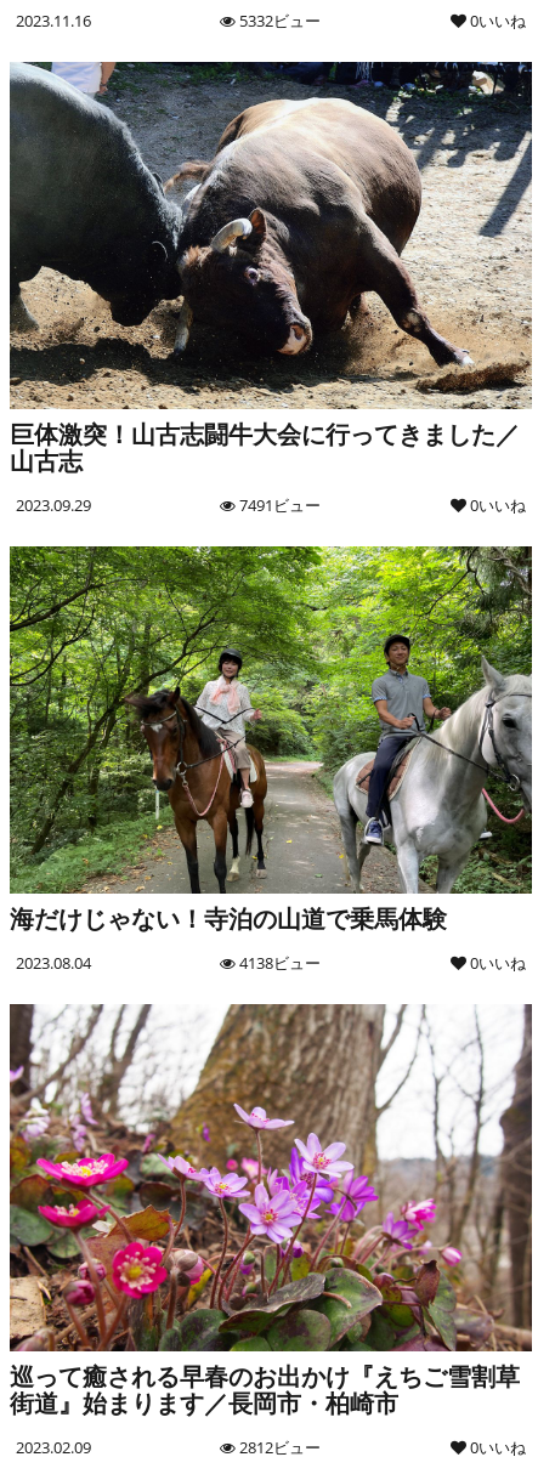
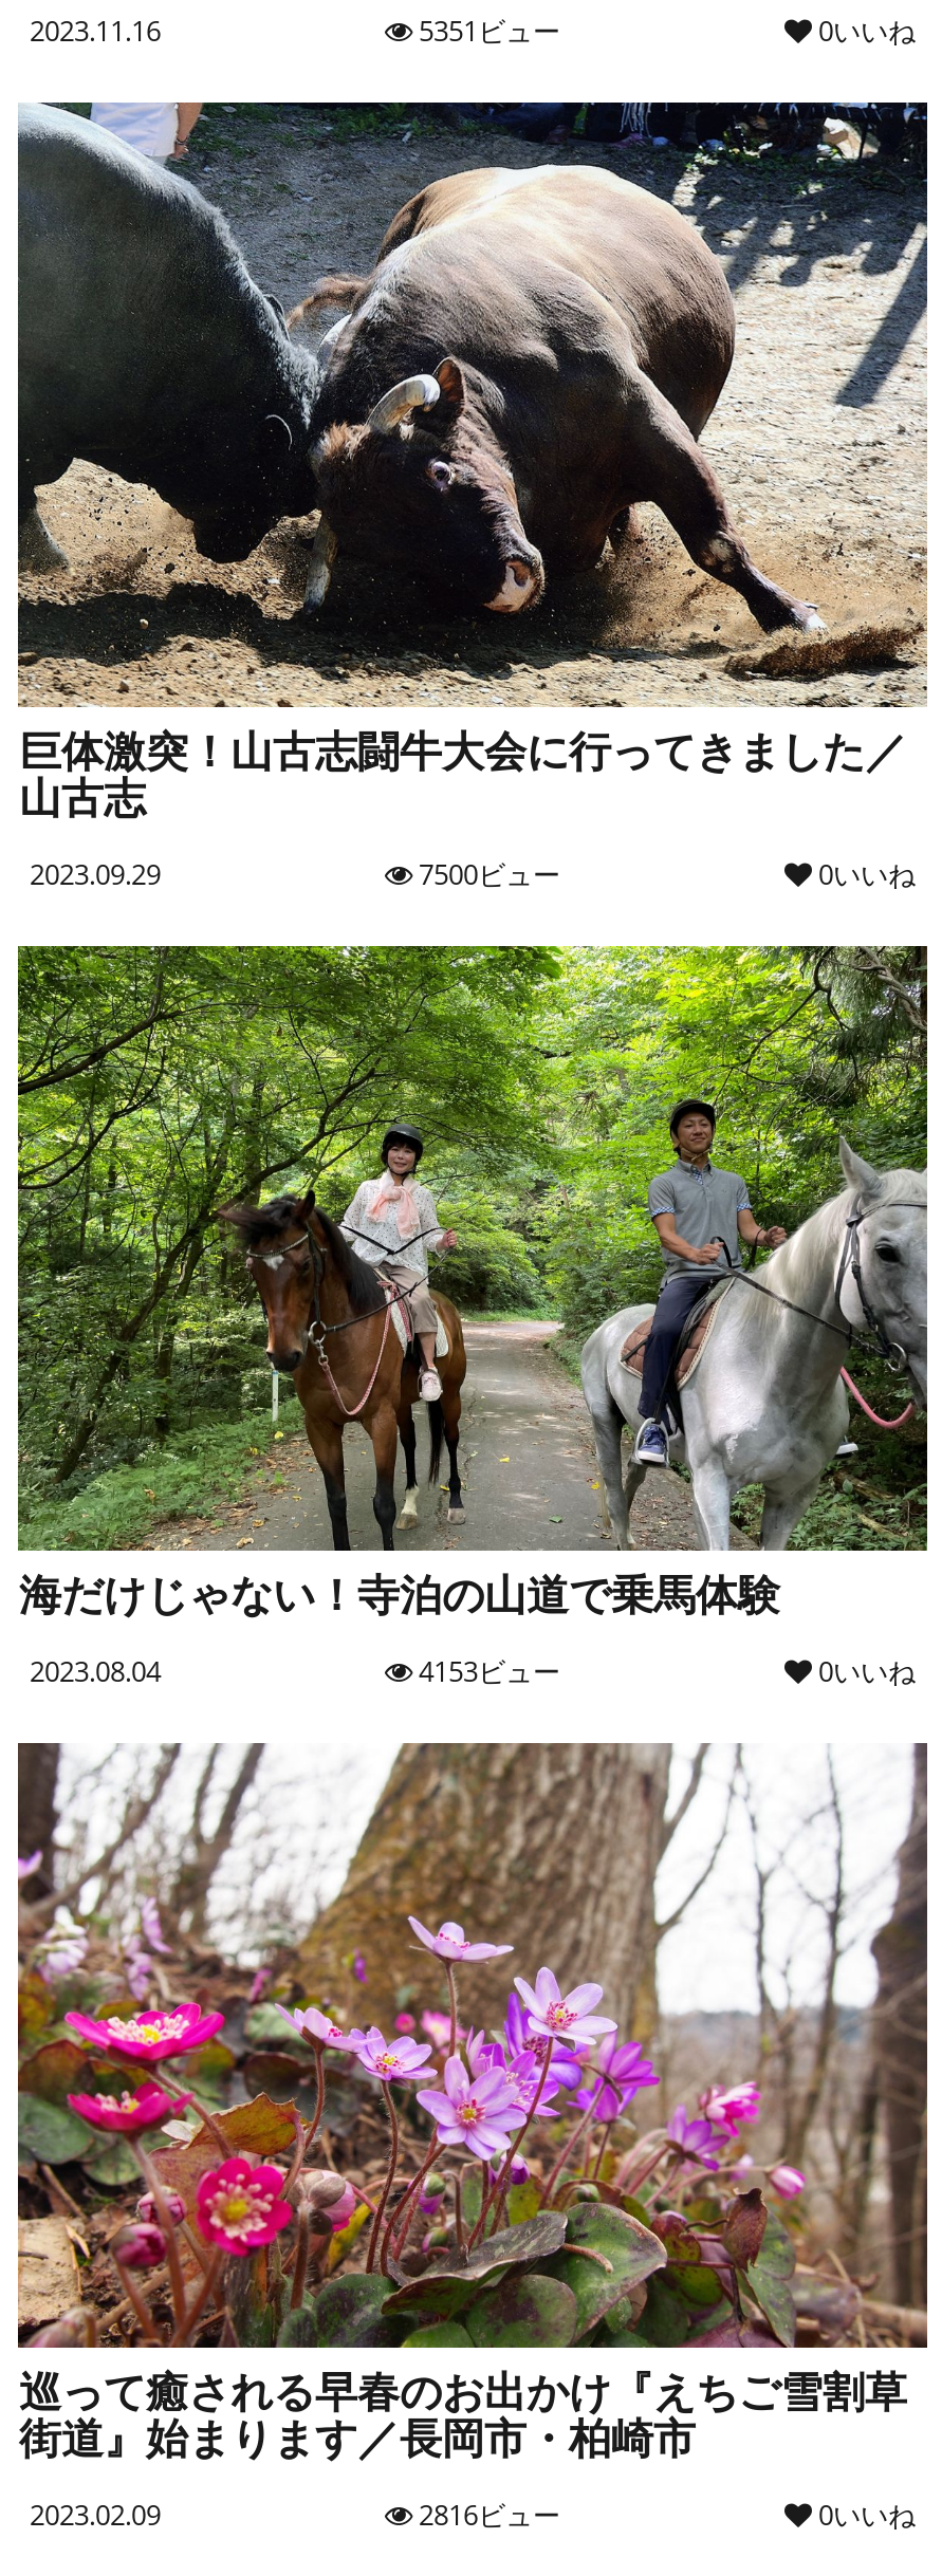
[236,10,321,31] 5332ビュー -> [412,11,560,49] 5351ビュー
[236,494,321,516] 7491ビュー -> [412,855,560,893] 7500ビュー
[236,952,321,974] 4138ビュー -> [412,1652,560,1690] 4153ビュー
[236,1436,321,1458] 2812ビュー -> [412,2496,560,2534] 2816ビュー

